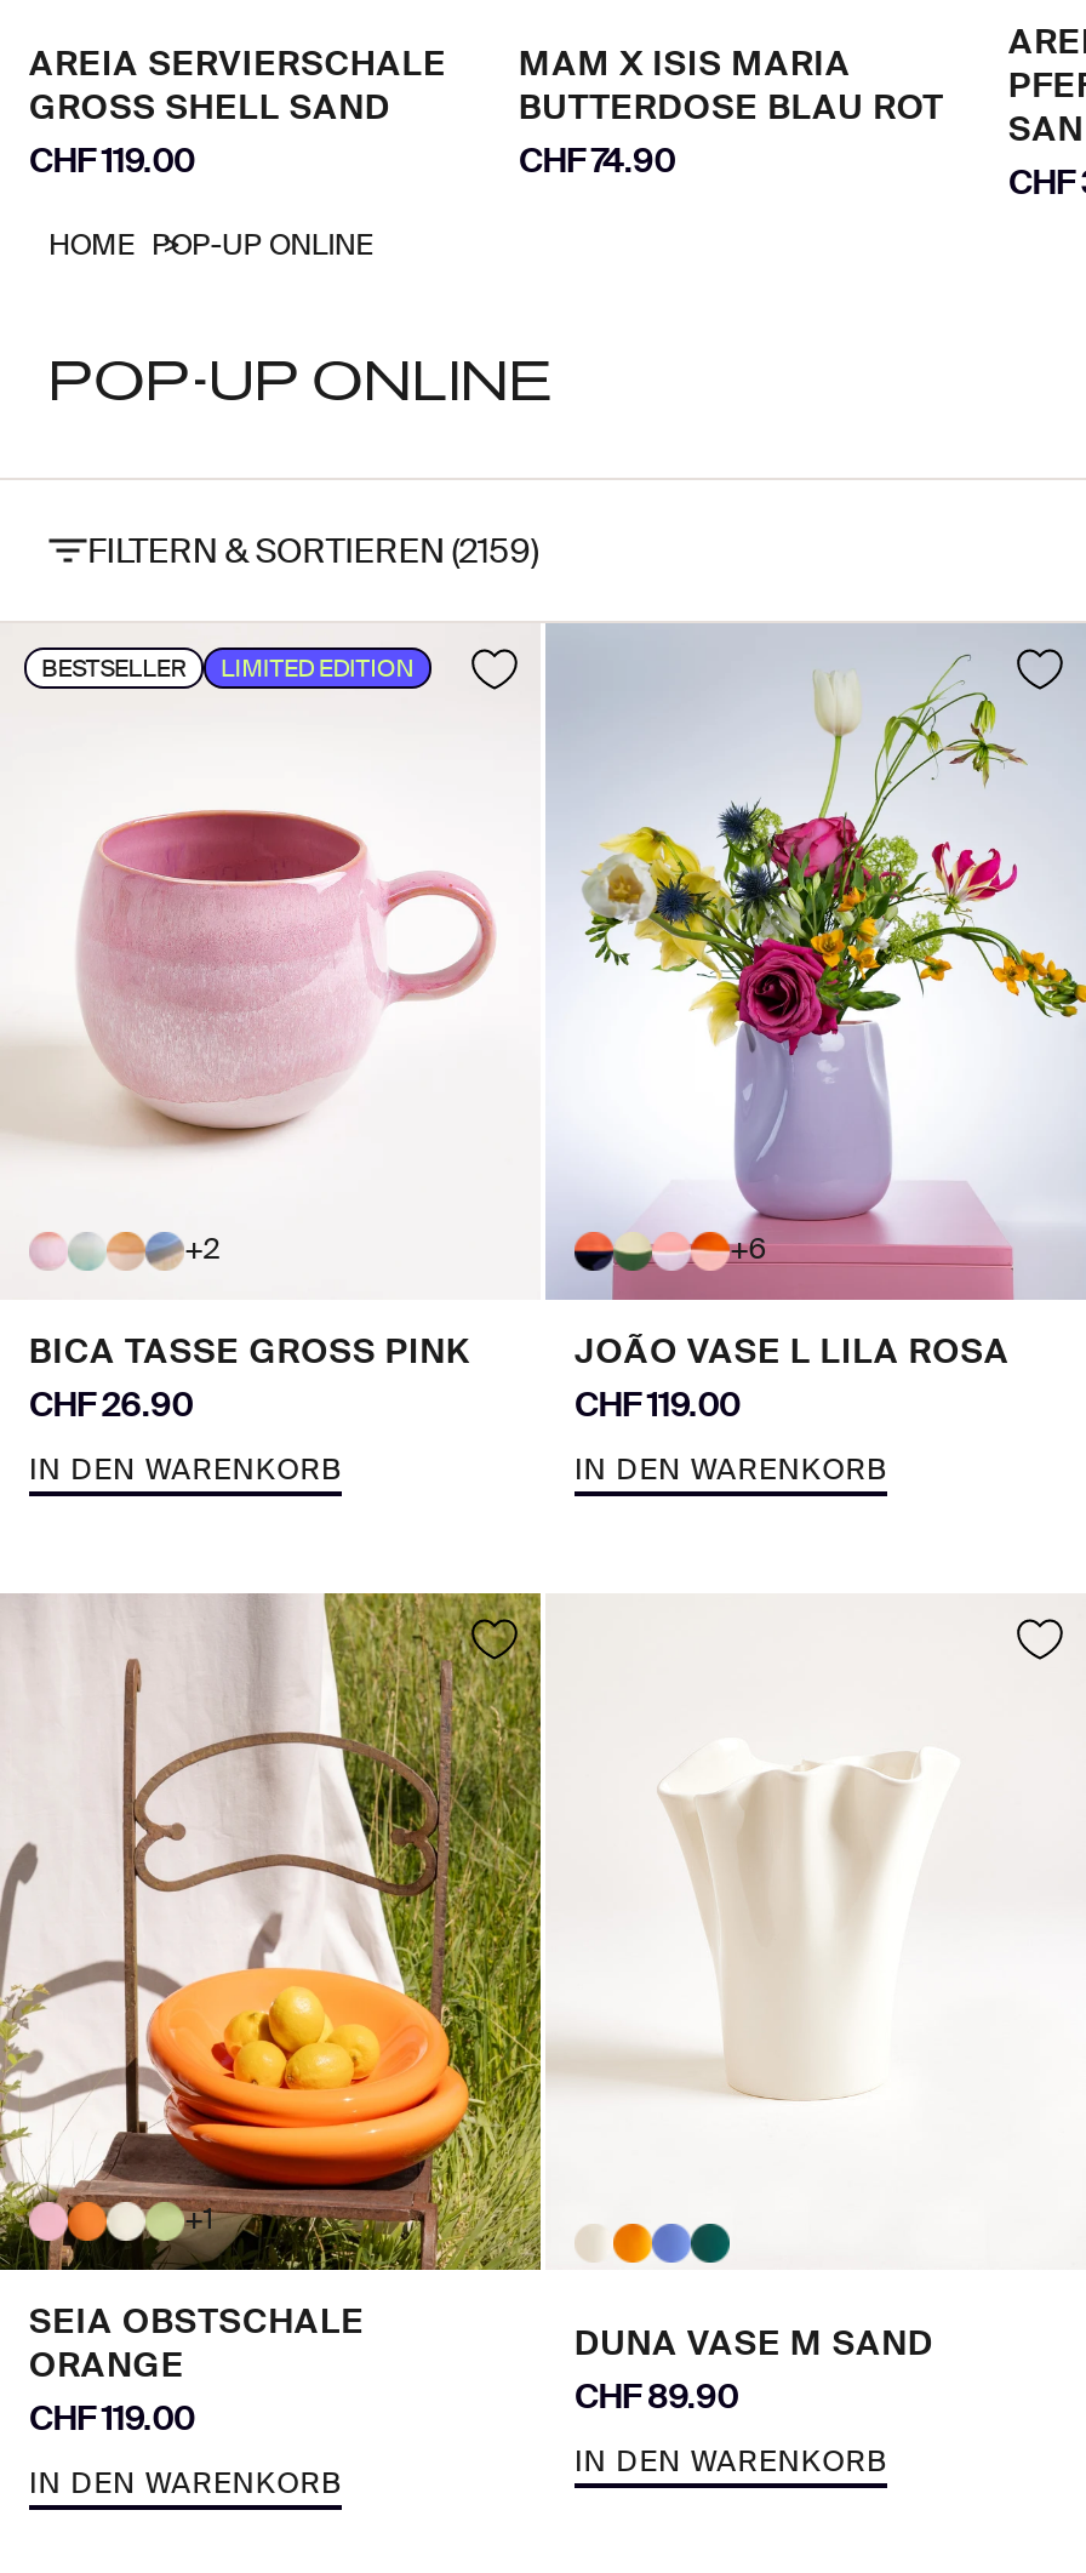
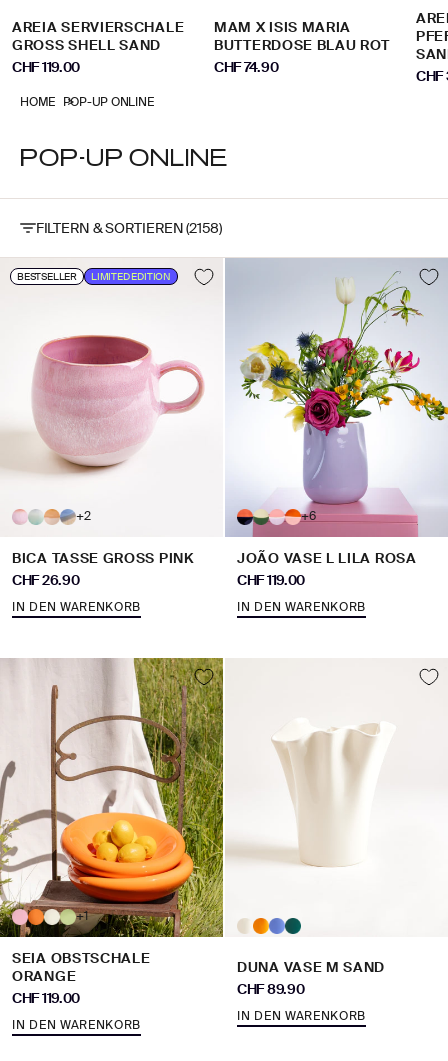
[87,529,537,573] FILTERN & SORTIEREN (2159) -> [36,219,222,237] FILTERN & SORTIEREN (2158)

